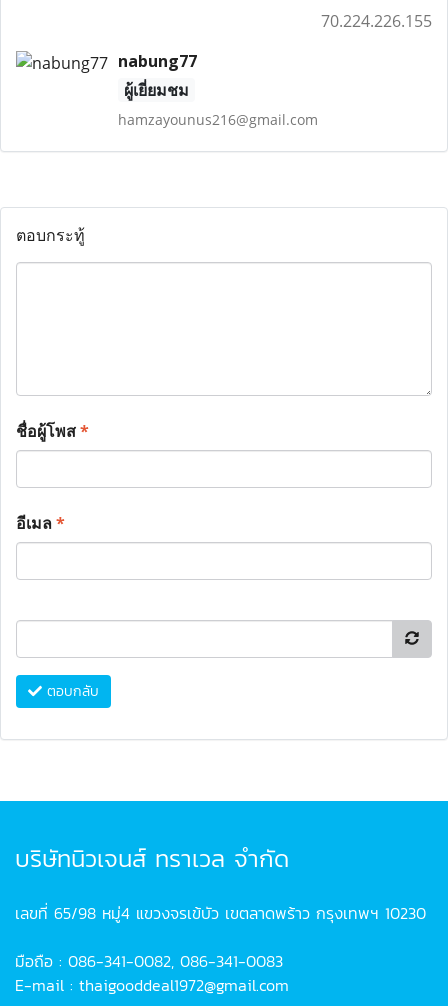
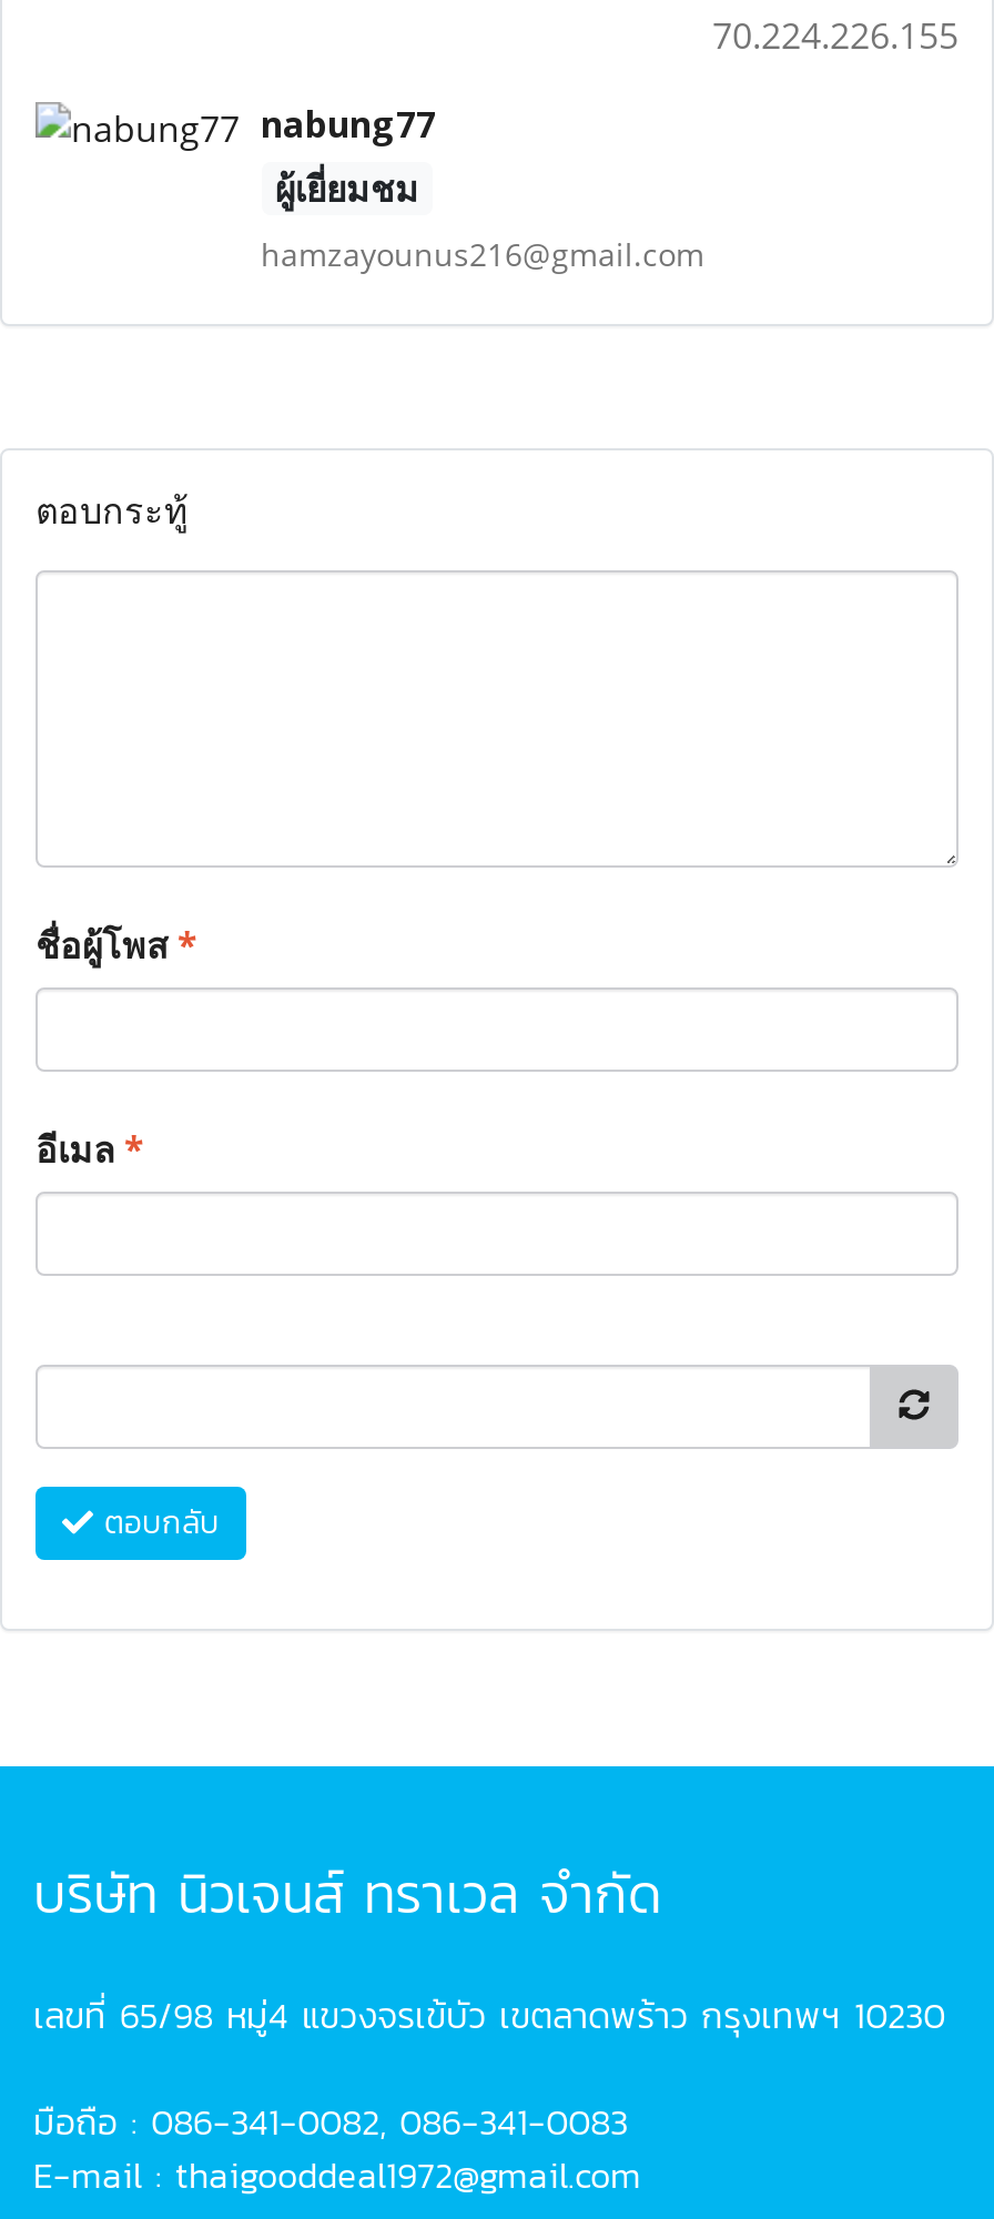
[15,841,289,876] บริษัทนิวเจนส์ ทราเวล จำกัด -> [33,1855,661,1933] บริษัท นิวเจนส์ ทราเวล จำกัด

